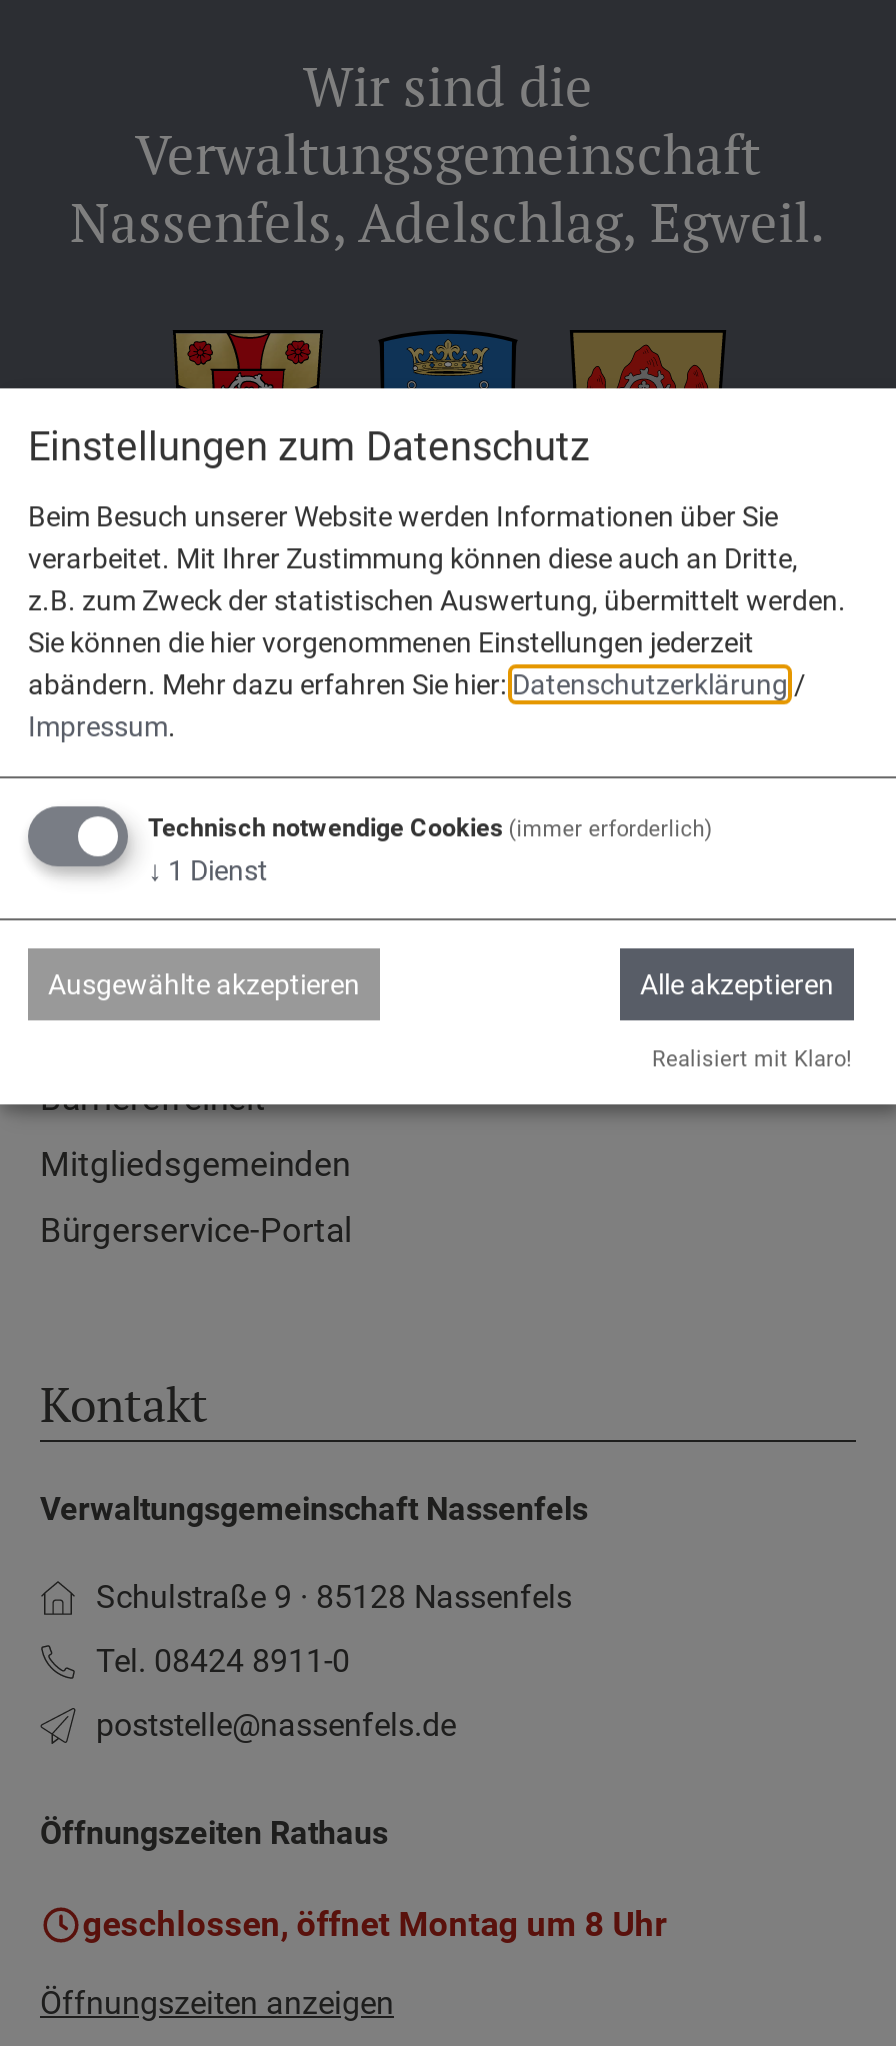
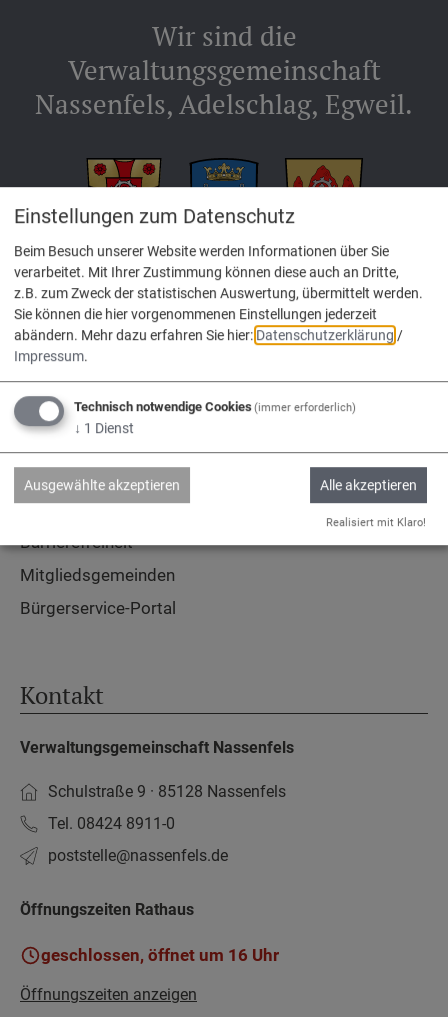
[82,1903,666,1943] geschlossen, öffnet Montag um 8 Uhr -> [41,945,279,965] geschlossen, öffnet um 16 Uhr

